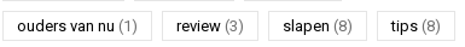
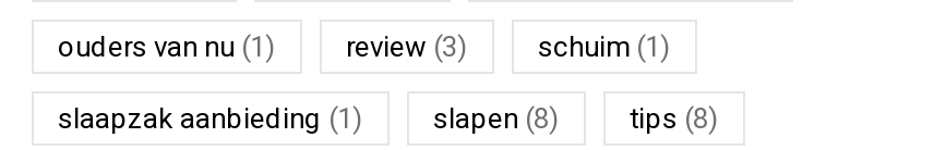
none -> [58,30,671,135] schuim (1) | slaapzak aanbieding (1)

